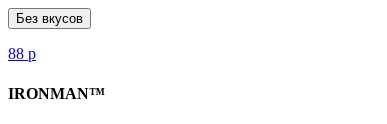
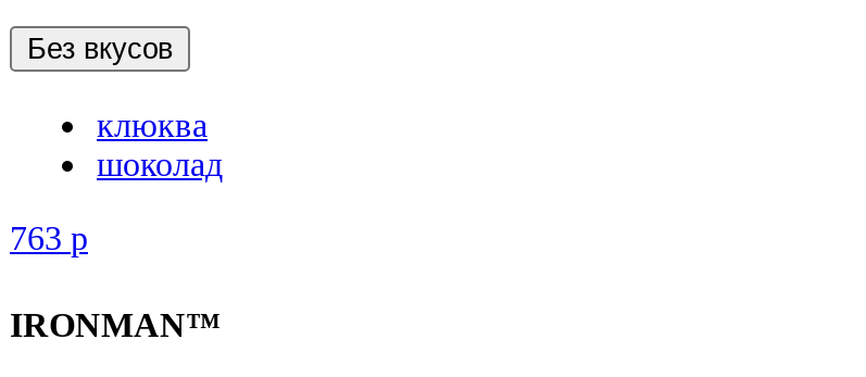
[8,45,36,62] 88 р -> [10,107,223,257] клюква | шоколад | 763 р

